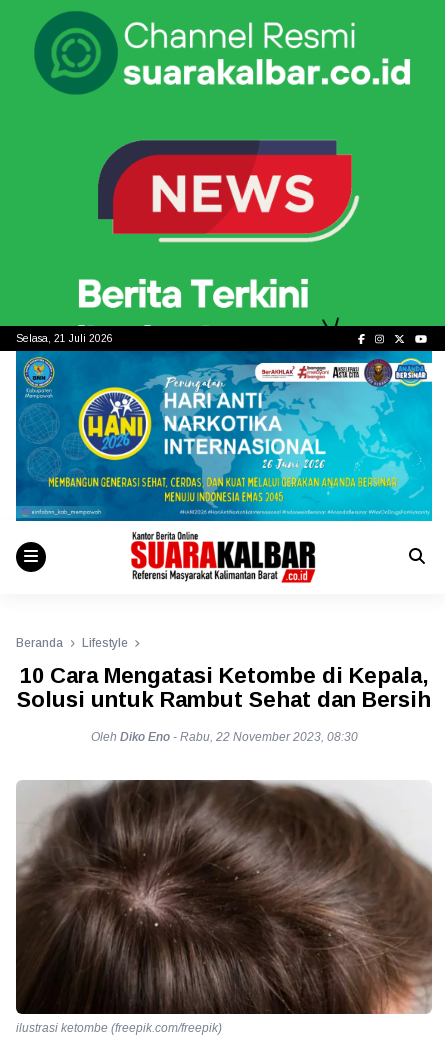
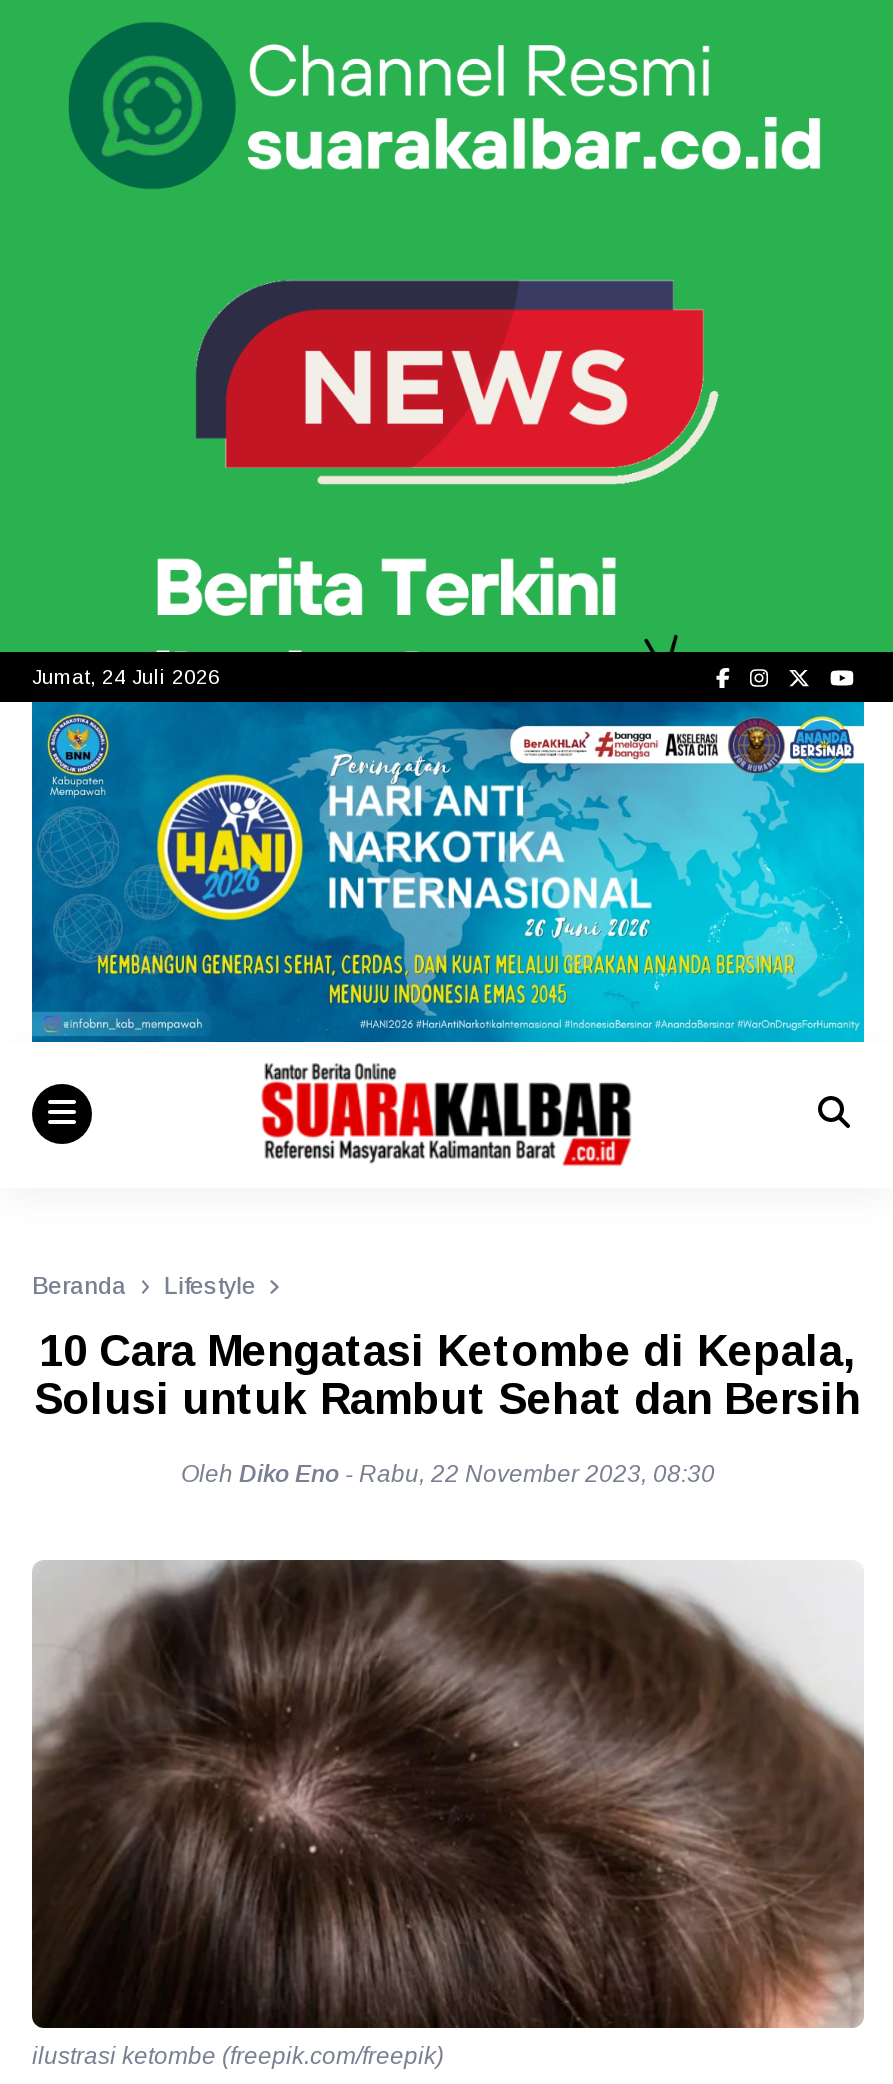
[16,332,113,343] Selasa, 21 Juli 2026 -> [32,665,220,687] Jumat, 24 Juli 2026

